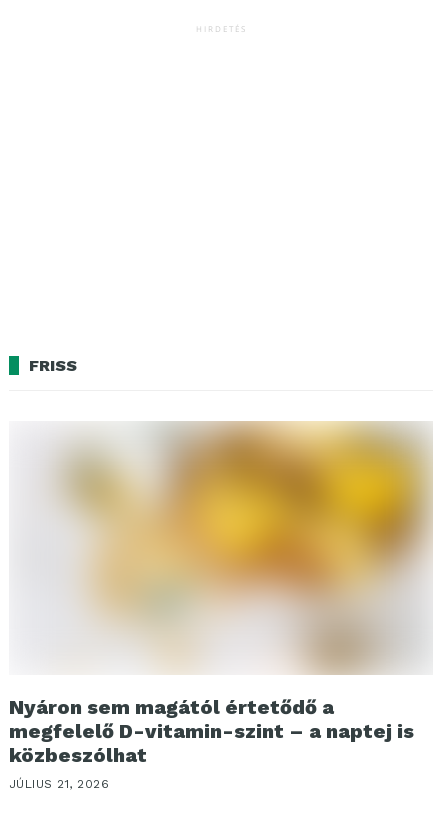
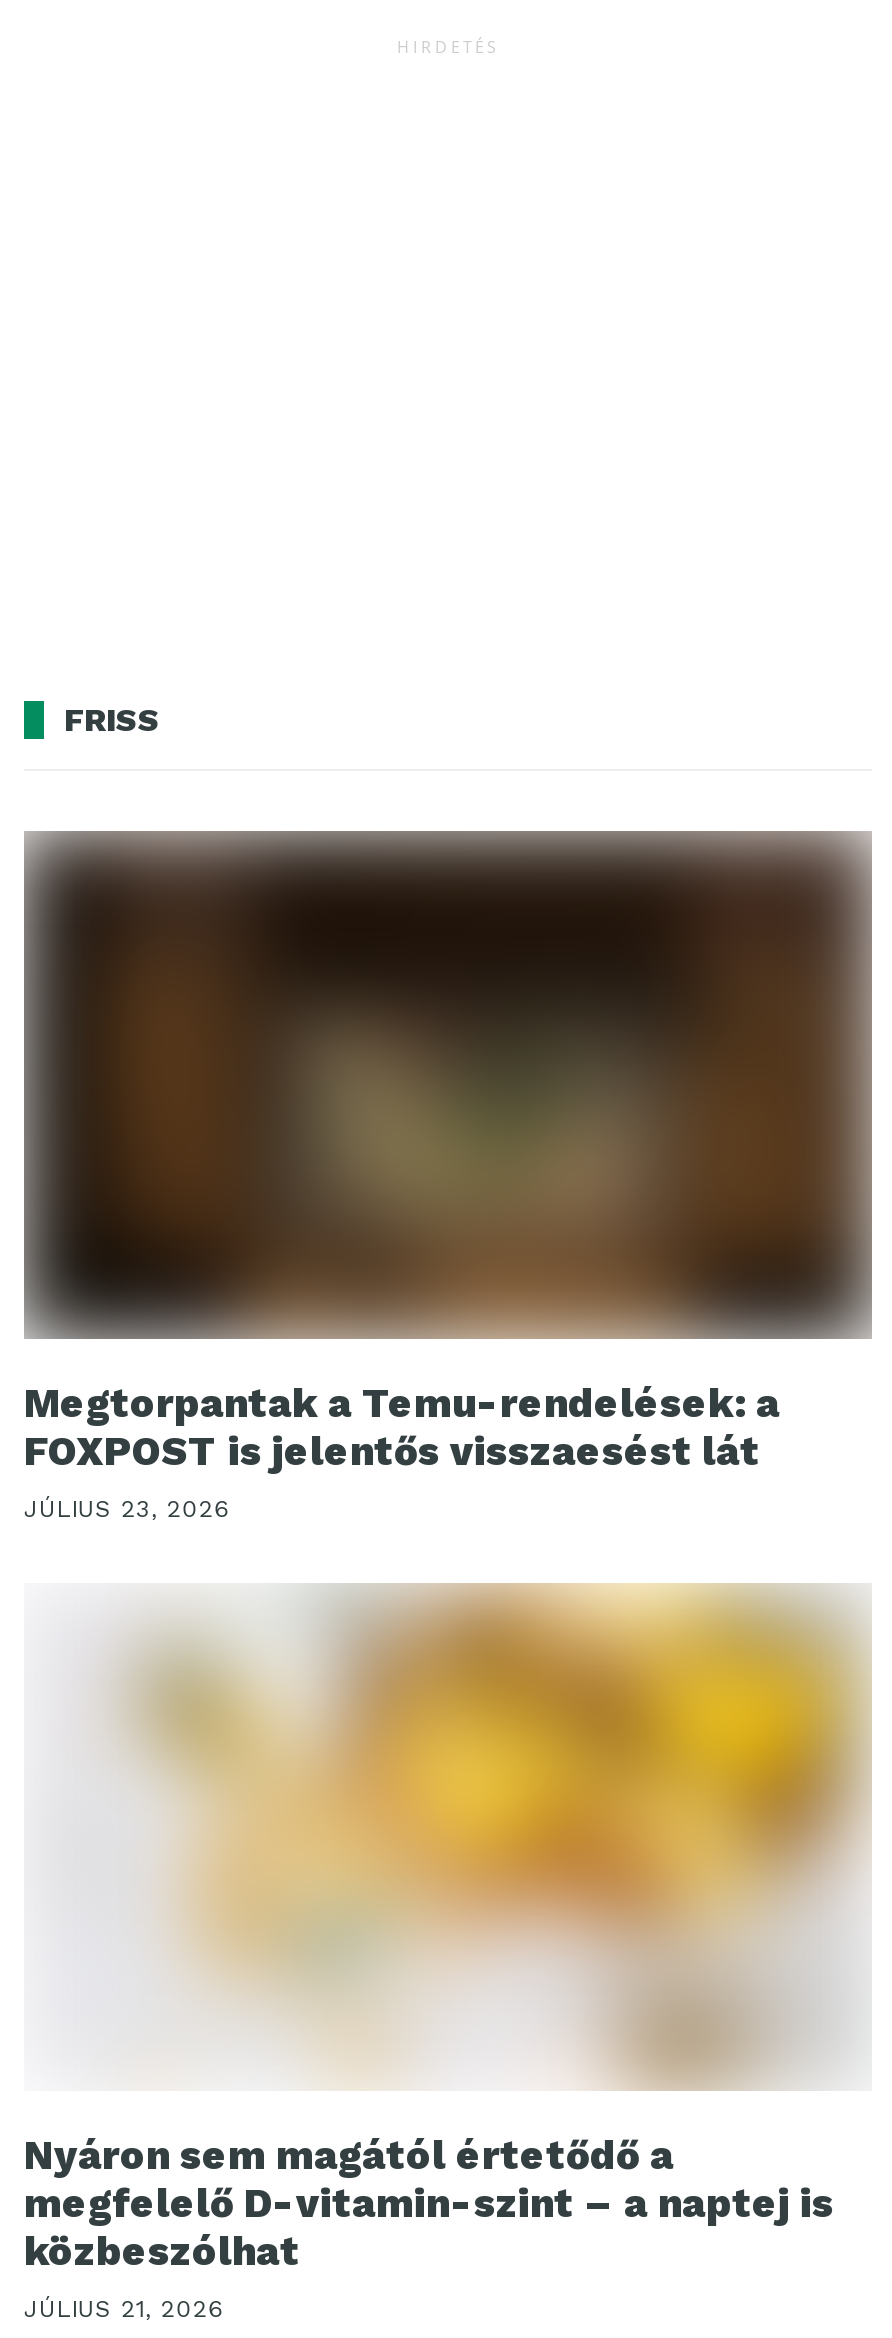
none -> [22,829,872,1523] [image] | Megtorpantak a Temu-rendelések: a | FOXPOST is jelentős visszaesést lát | JÚLIUS 23, 2026

